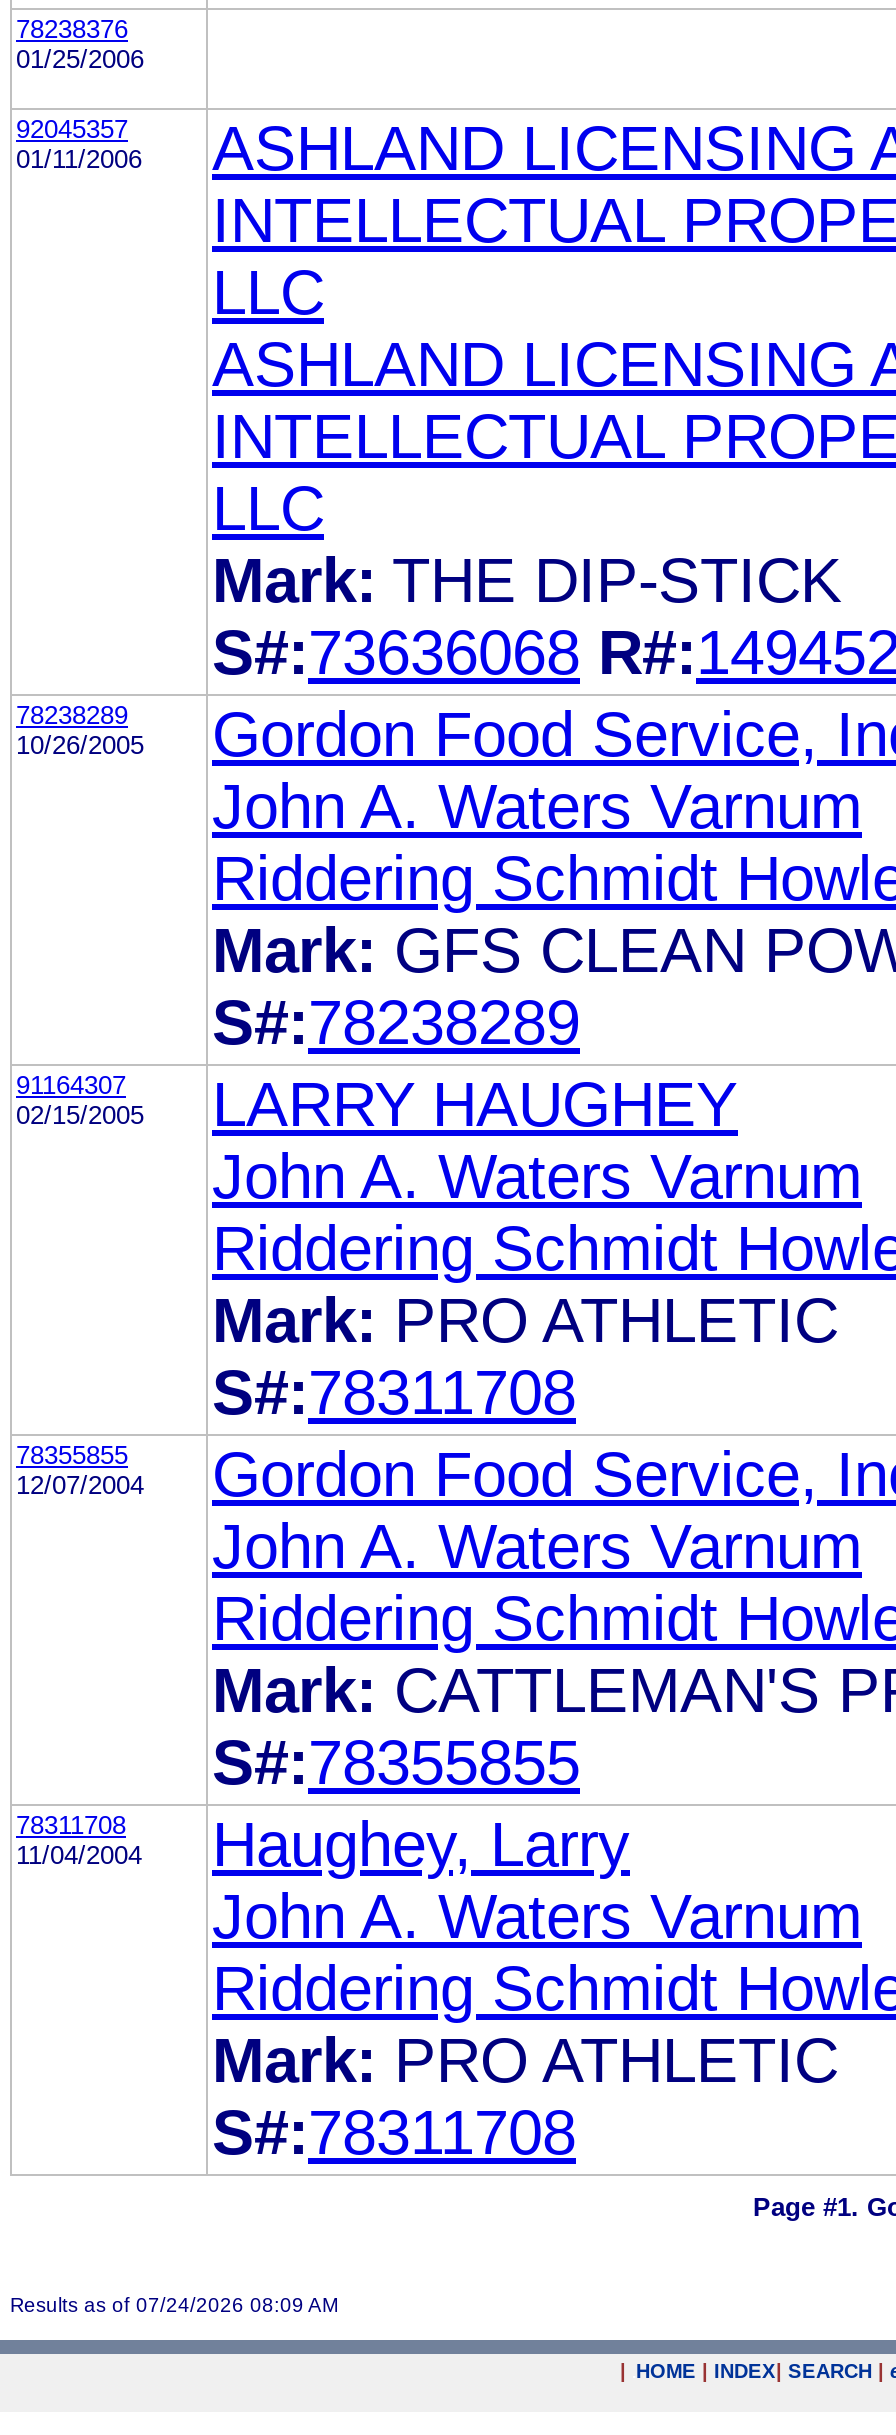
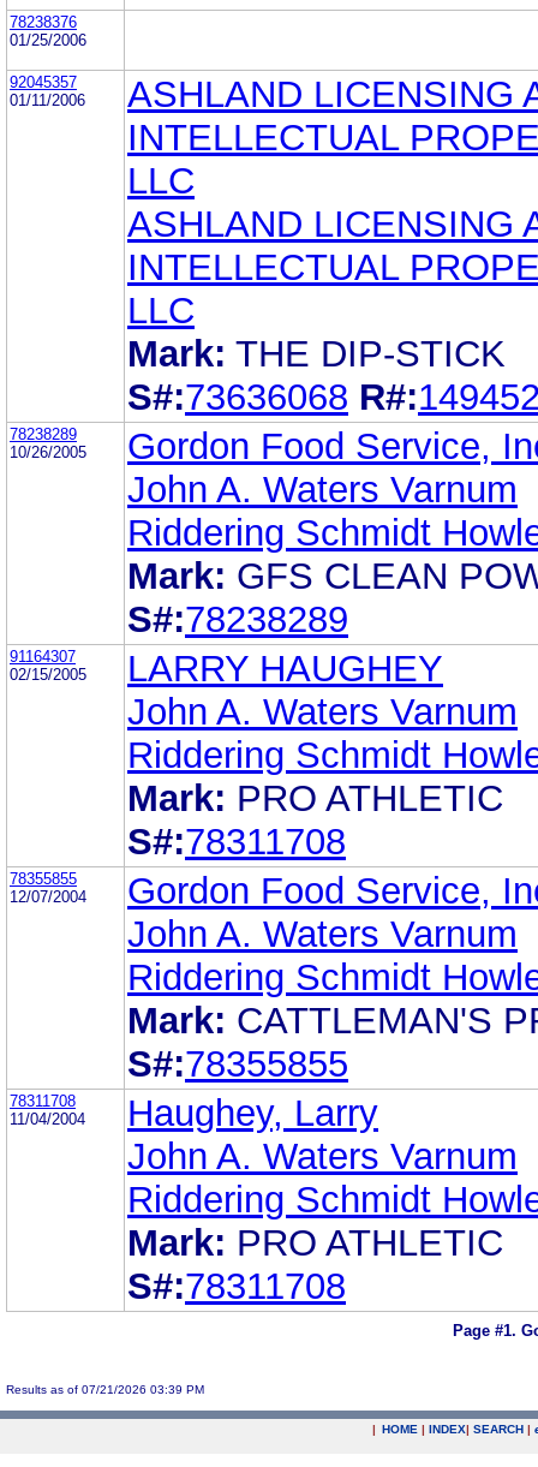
[10,2294,338,2316] Results as of 07/24/2026 08:09 AM -> [6,1383,204,1396] Results as of 07/21/2026 03:39 PM

